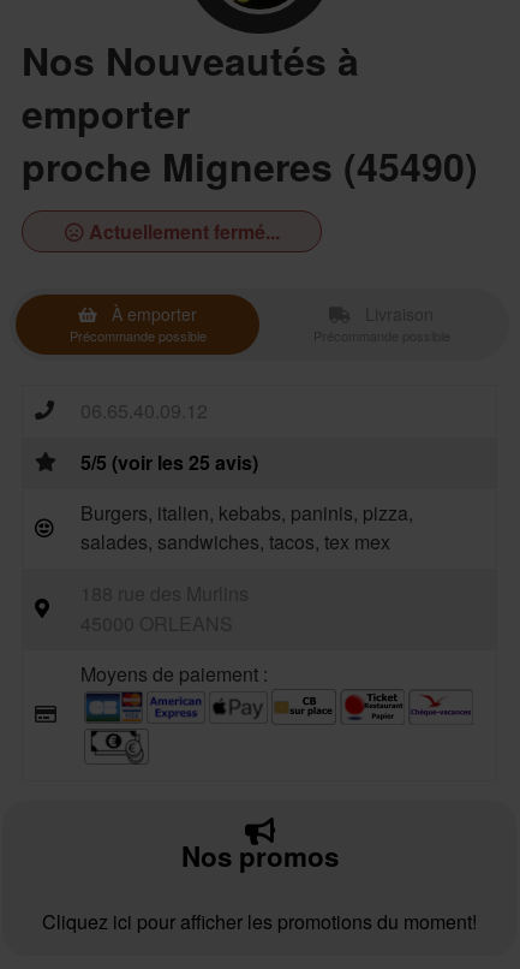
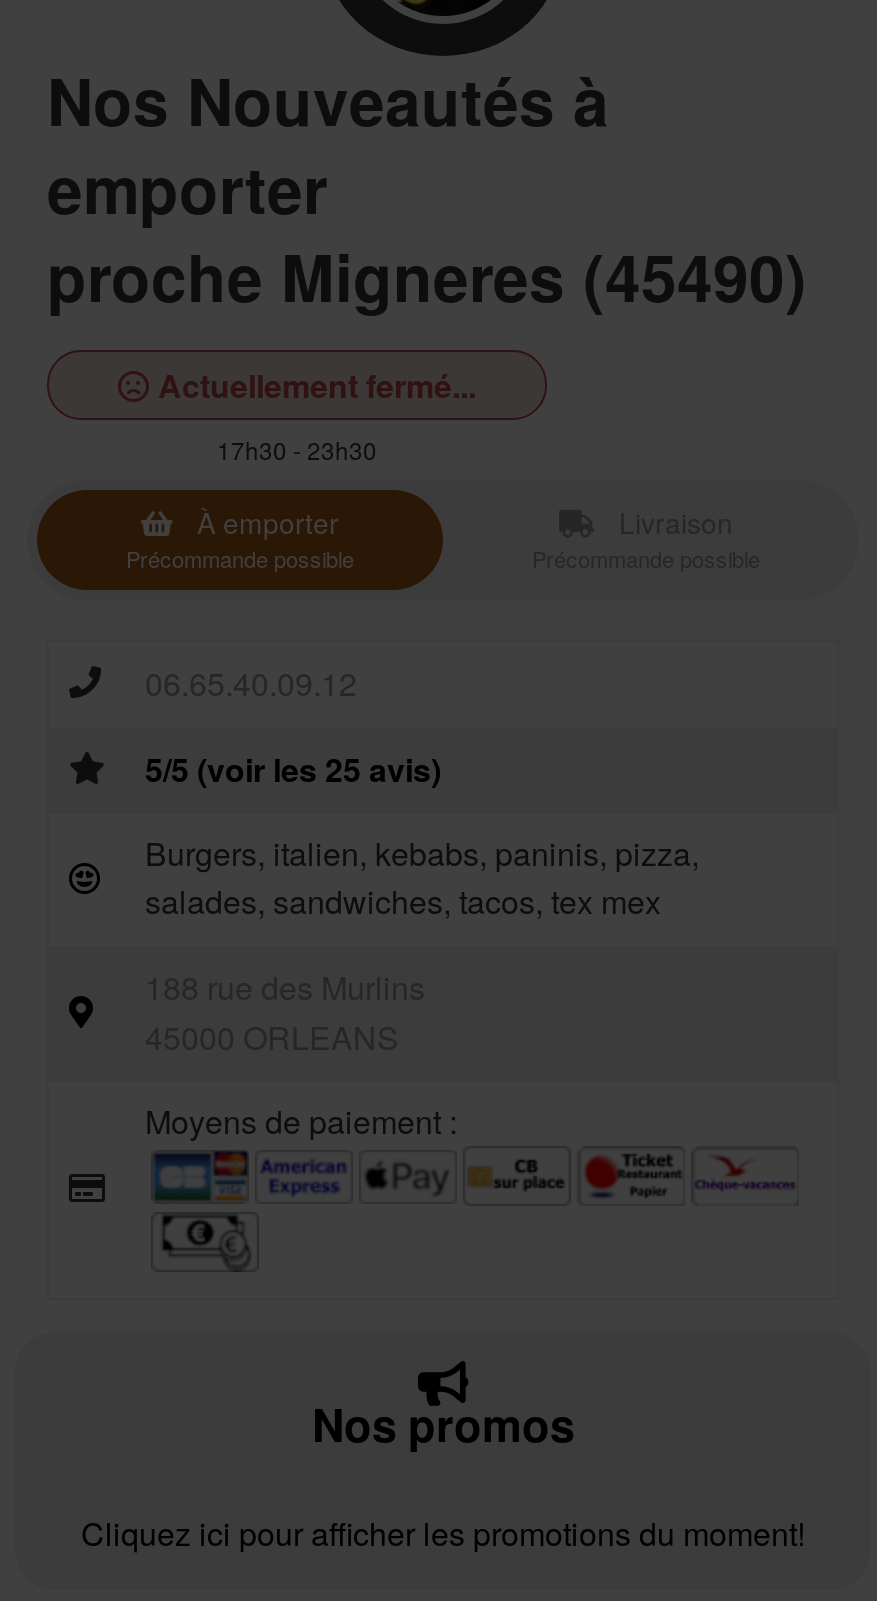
none -> [217,432,377,466] 17h30 - 23h30

